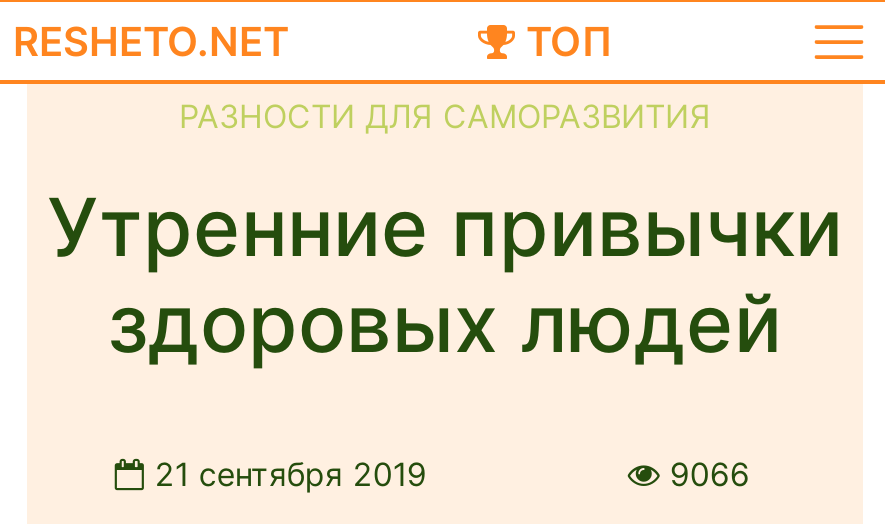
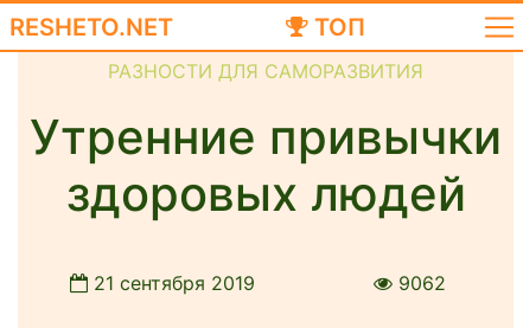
[670,454,750,494] 9066 -> [399,271,446,295] 9062

